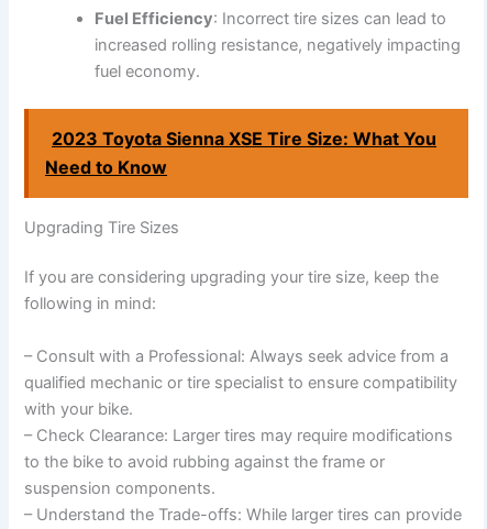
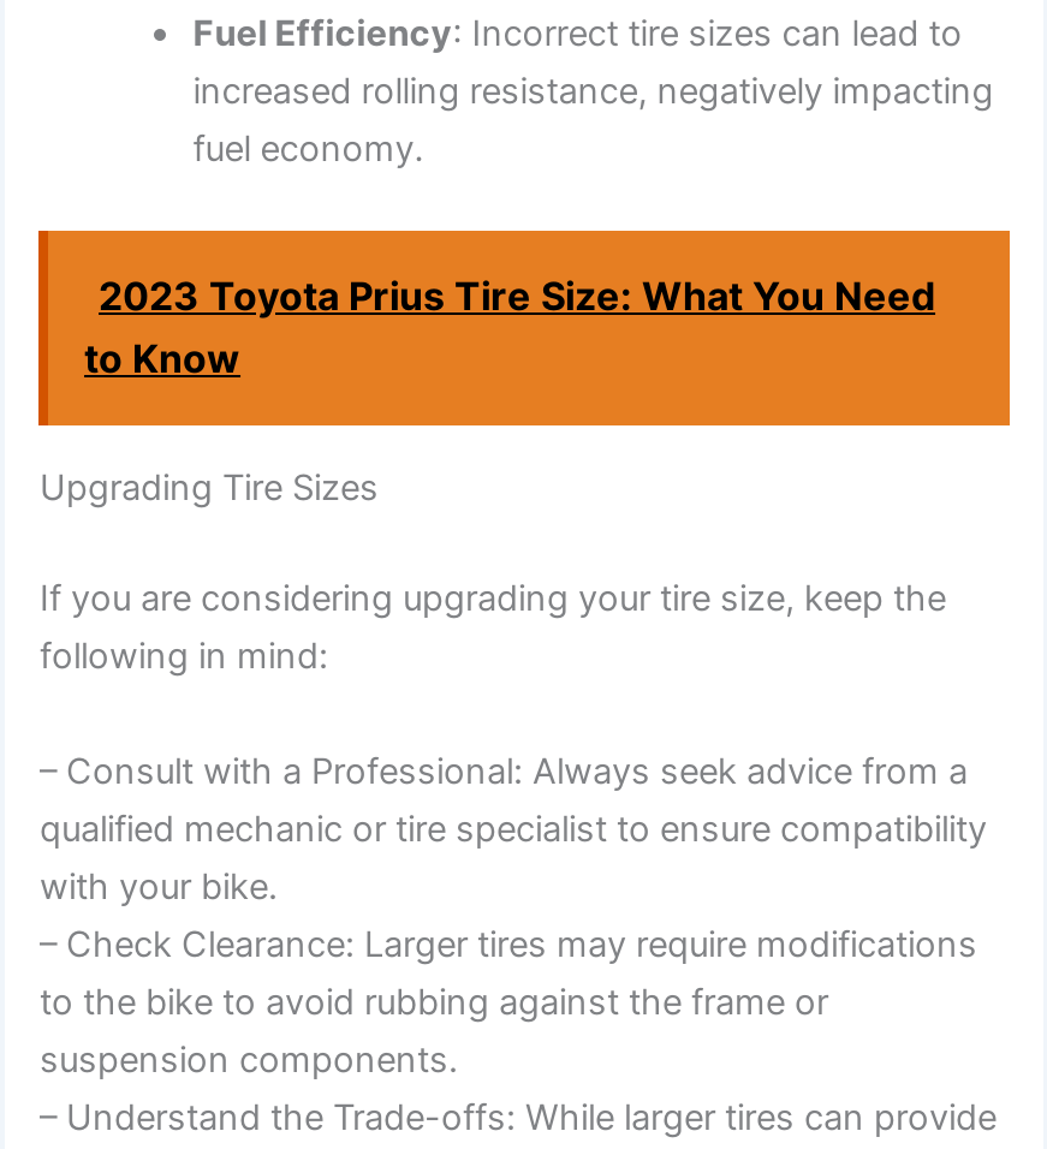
[45,128,436,179] 2023 Toyota Sienna XSE Tire Size: What You | Need to Know -> [84,273,935,383] 2023 Toyota Prius Tire Size: What You Need | to Know

